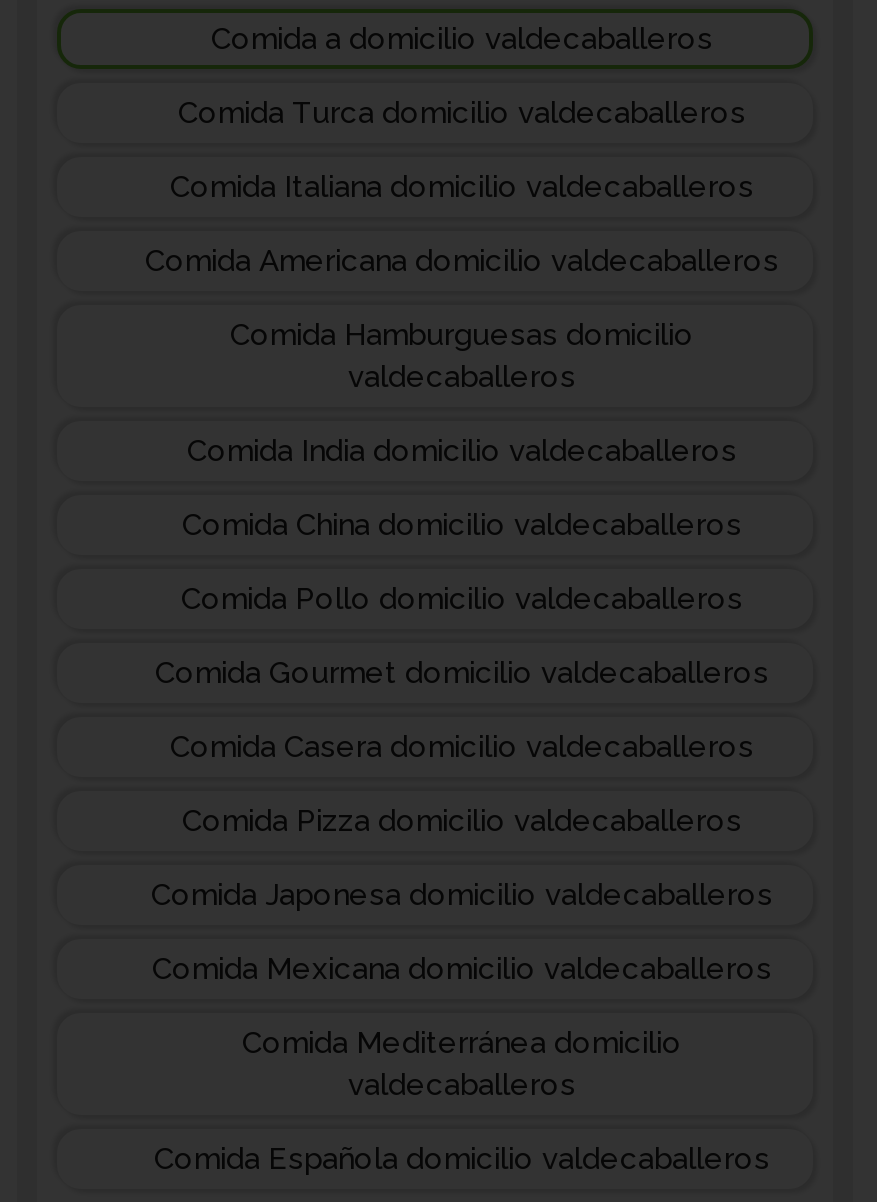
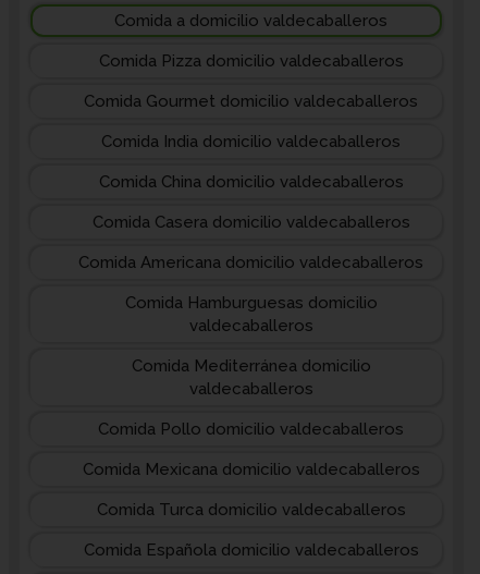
moved [178,95,746,131] -> [96,500,405,520]: Comida Turca domicilio valdecaballeros
[170,169,754,205] Comida Italiana domicilio valdecaballeros -> none
moved [145,243,779,395] -> [78,253,423,335]: Comida Americana domicilio valdecaballeros | Comida Hamburguesas domicilio | valdecaballeros
moved [155,433,769,839] -> [84,51,418,232]: Comida Pizza domicilio valdecaballeros | Comida Gourmet domicilio valdecaballeros | Comida India domicilio valdecaballeros | Comida China domicilio valdecaballeros | Comida Casera domicilio valdecaballeros
moved [152,581,772,987] -> [82,419,420,479]: Comida Pollo domicilio valdecaballeros | Comida Mexicana domicilio valdecaballeros
[151,877,773,913] Comida Japonesa domicilio valdecaballeros -> none
moved [242,1025,682,1103] -> [131,356,371,399]: Comida Mediterránea domicilio | valdecaballeros

